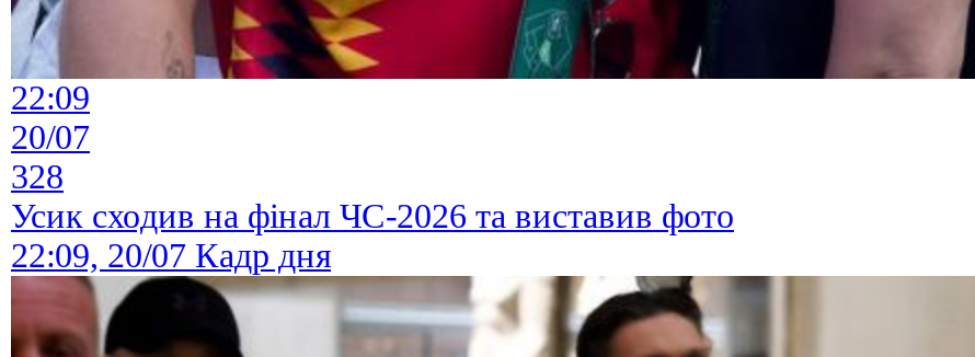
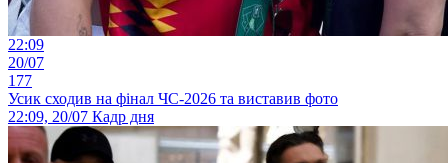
[11,158,64,196] 328 -> [8,72,32,89] 177

